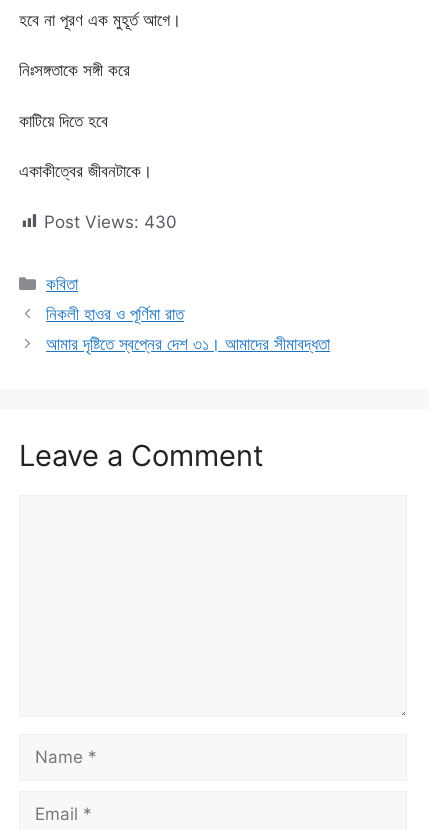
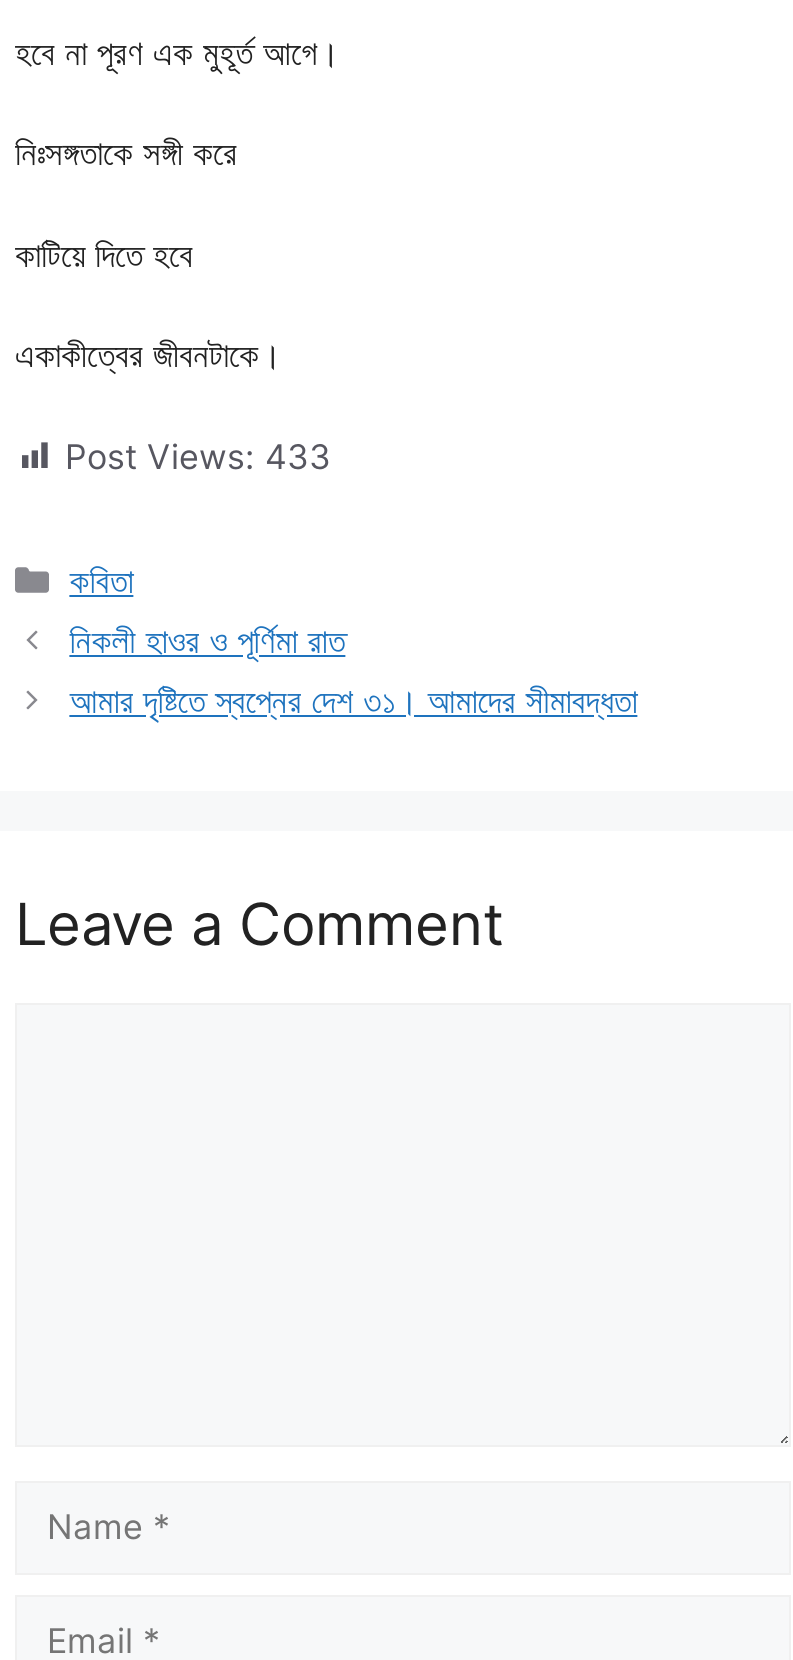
[44,212,177,232] Post Views: 430 -> [65,436,331,476] Post Views: 433

